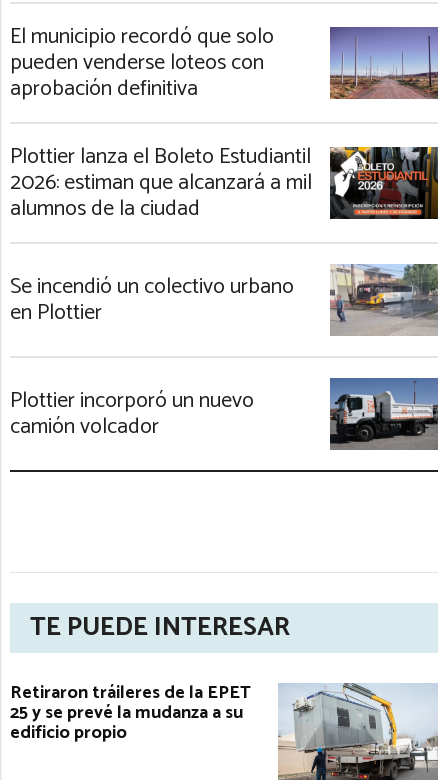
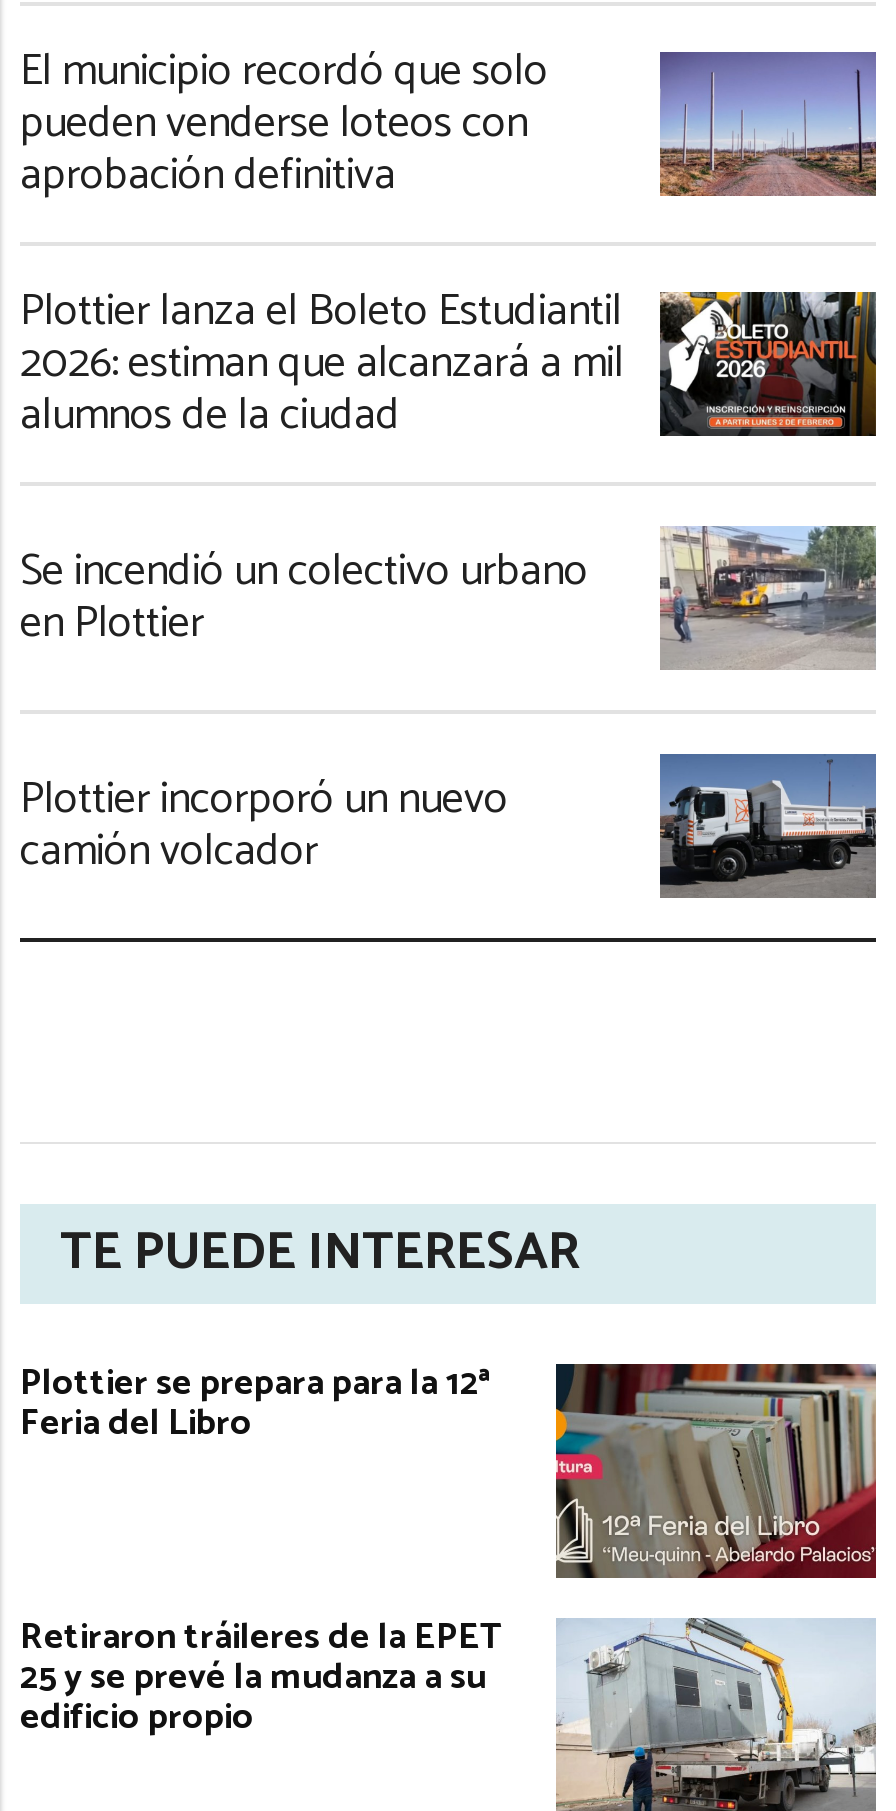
none -> [20,1355,878,1580] [image] | Plottier se prepara para la 12ª | Feria del Libro

